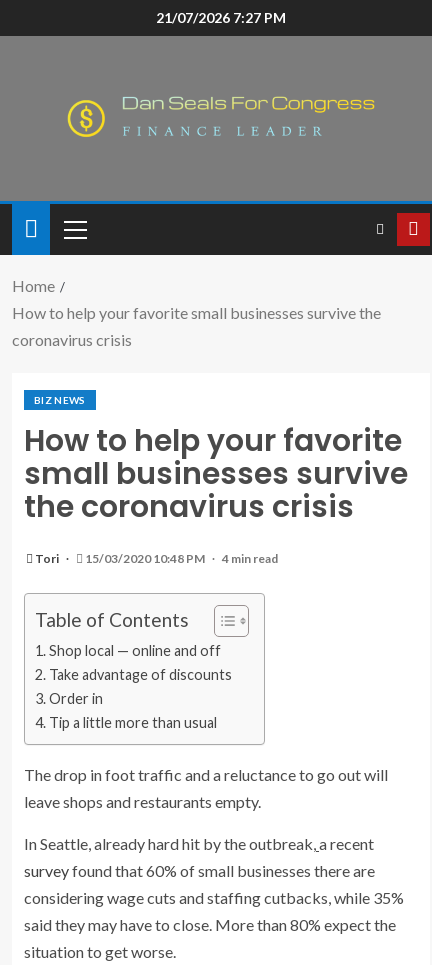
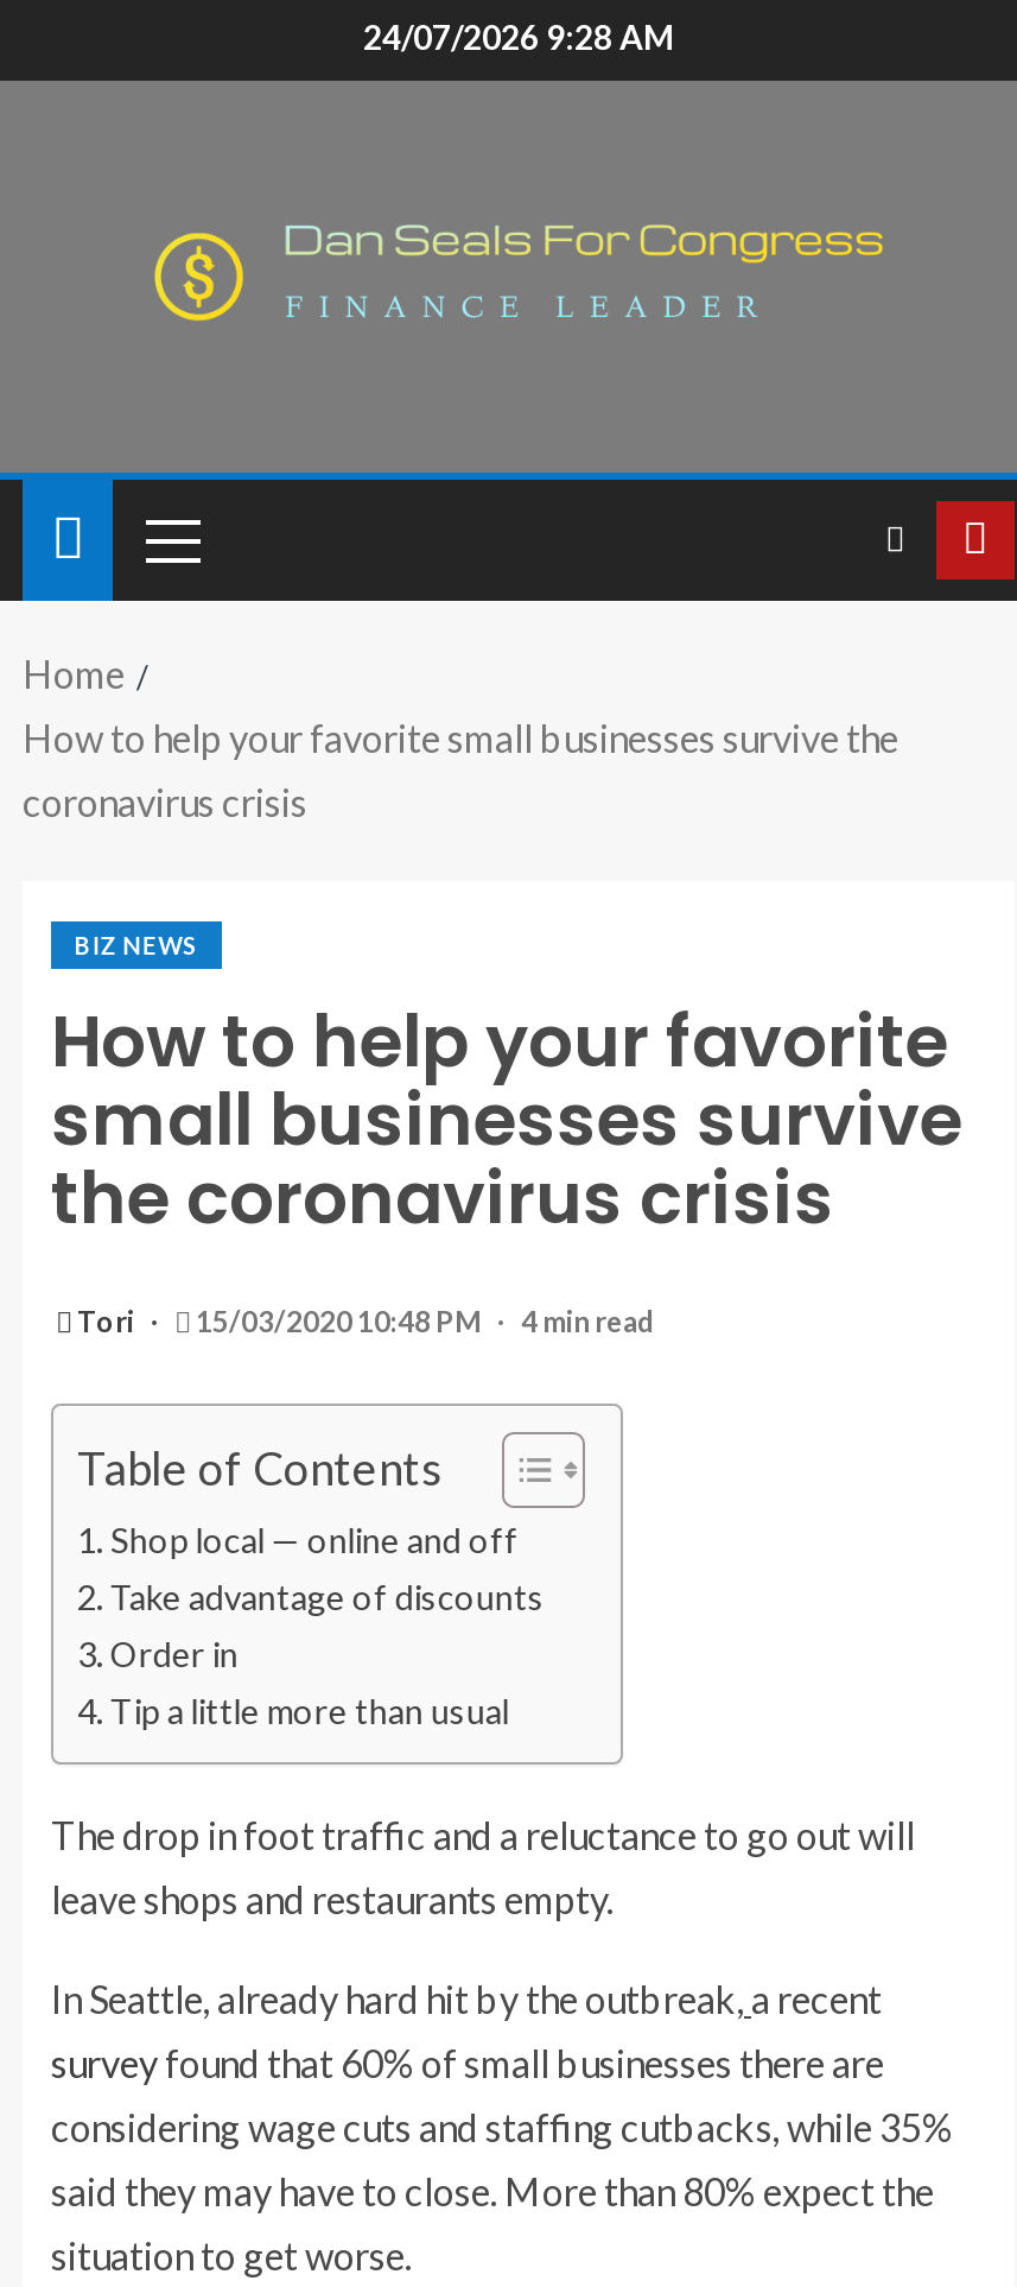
[156,9,286,26] 21/07/2026 7:27 PM -> [363,17,674,57] 24/07/2026 9:28 AM

